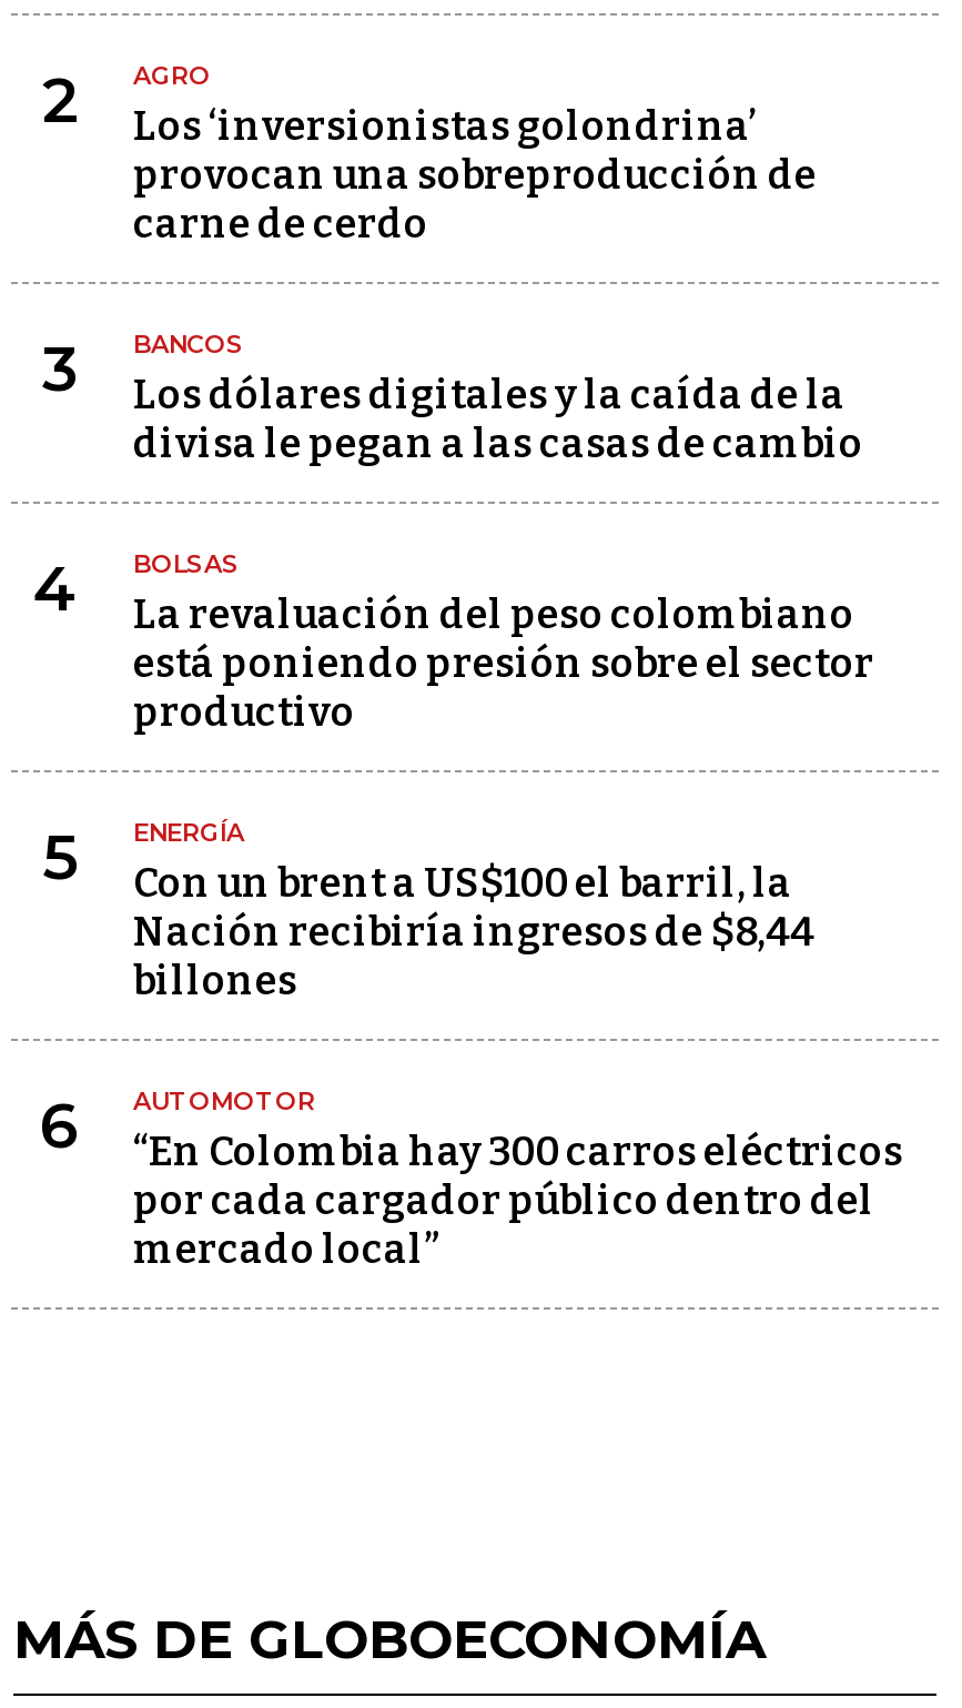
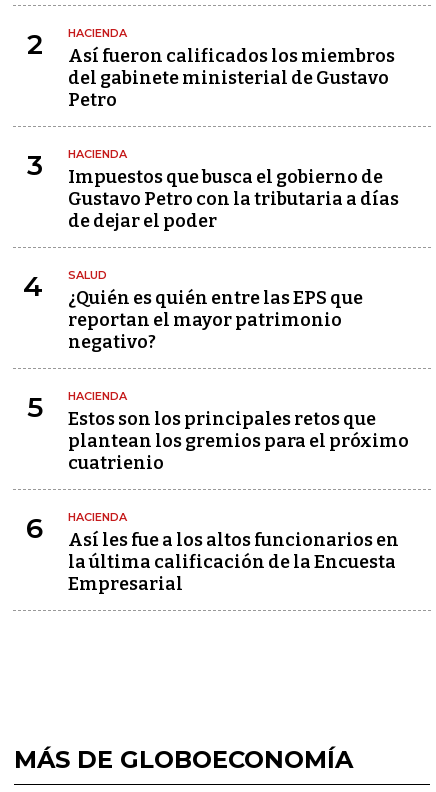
[133,60,817,249] AGRO | Los ‘inversionistas golondrina’ | provocan una sobreproducción de | carne de cerdo -> [68,26,395,111] HACIENDA | Así fueron calificados los miembros | del gabinete ministerial de Gustavo | Petro
[133,329,863,468] BANCOS | Los dólares digitales y la caída de la | divisa le pegan a las casas de cambio -> [68,147,399,232] HACIENDA | Impuestos que busca el gobierno de | Gustavo Petro con la tributaria a días | de dejar el poder
[133,548,874,737] BOLSAS | La revaluación del peso colombiano | está poniendo presión sobre el sector | productivo -> [68,268,363,353] SALUD | ¿Quién es quién entre las EPS que | reportan el mayor patrimonio | negativo?
[133,817,814,1005] ENERGÍA | Con un brent a US$100 el barril, la | Nación recibiría ingresos de $8,44 | billones -> [68,389,409,474] HACIENDA | Estos son los principales retos que | plantean los gremios para el próximo | cuatrienio
[133,1085,903,1274] AUTOMOTOR | “En Colombia hay 300 carros eléctricos | por cada cargador público dentro del | mercado local” -> [68,510,399,595] HACIENDA | Así les fue a los altos funcionarios en | la última calificación de la Encuesta | Empresarial

